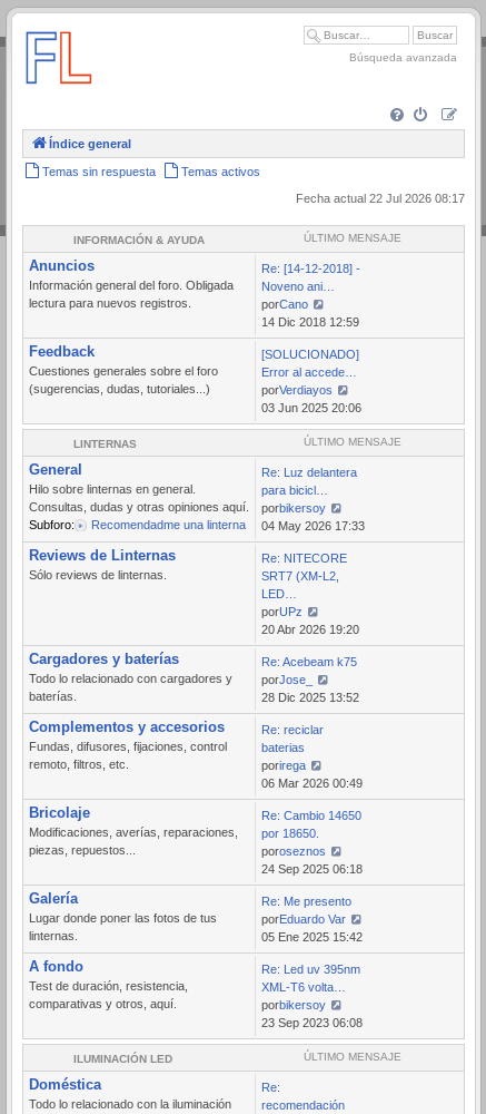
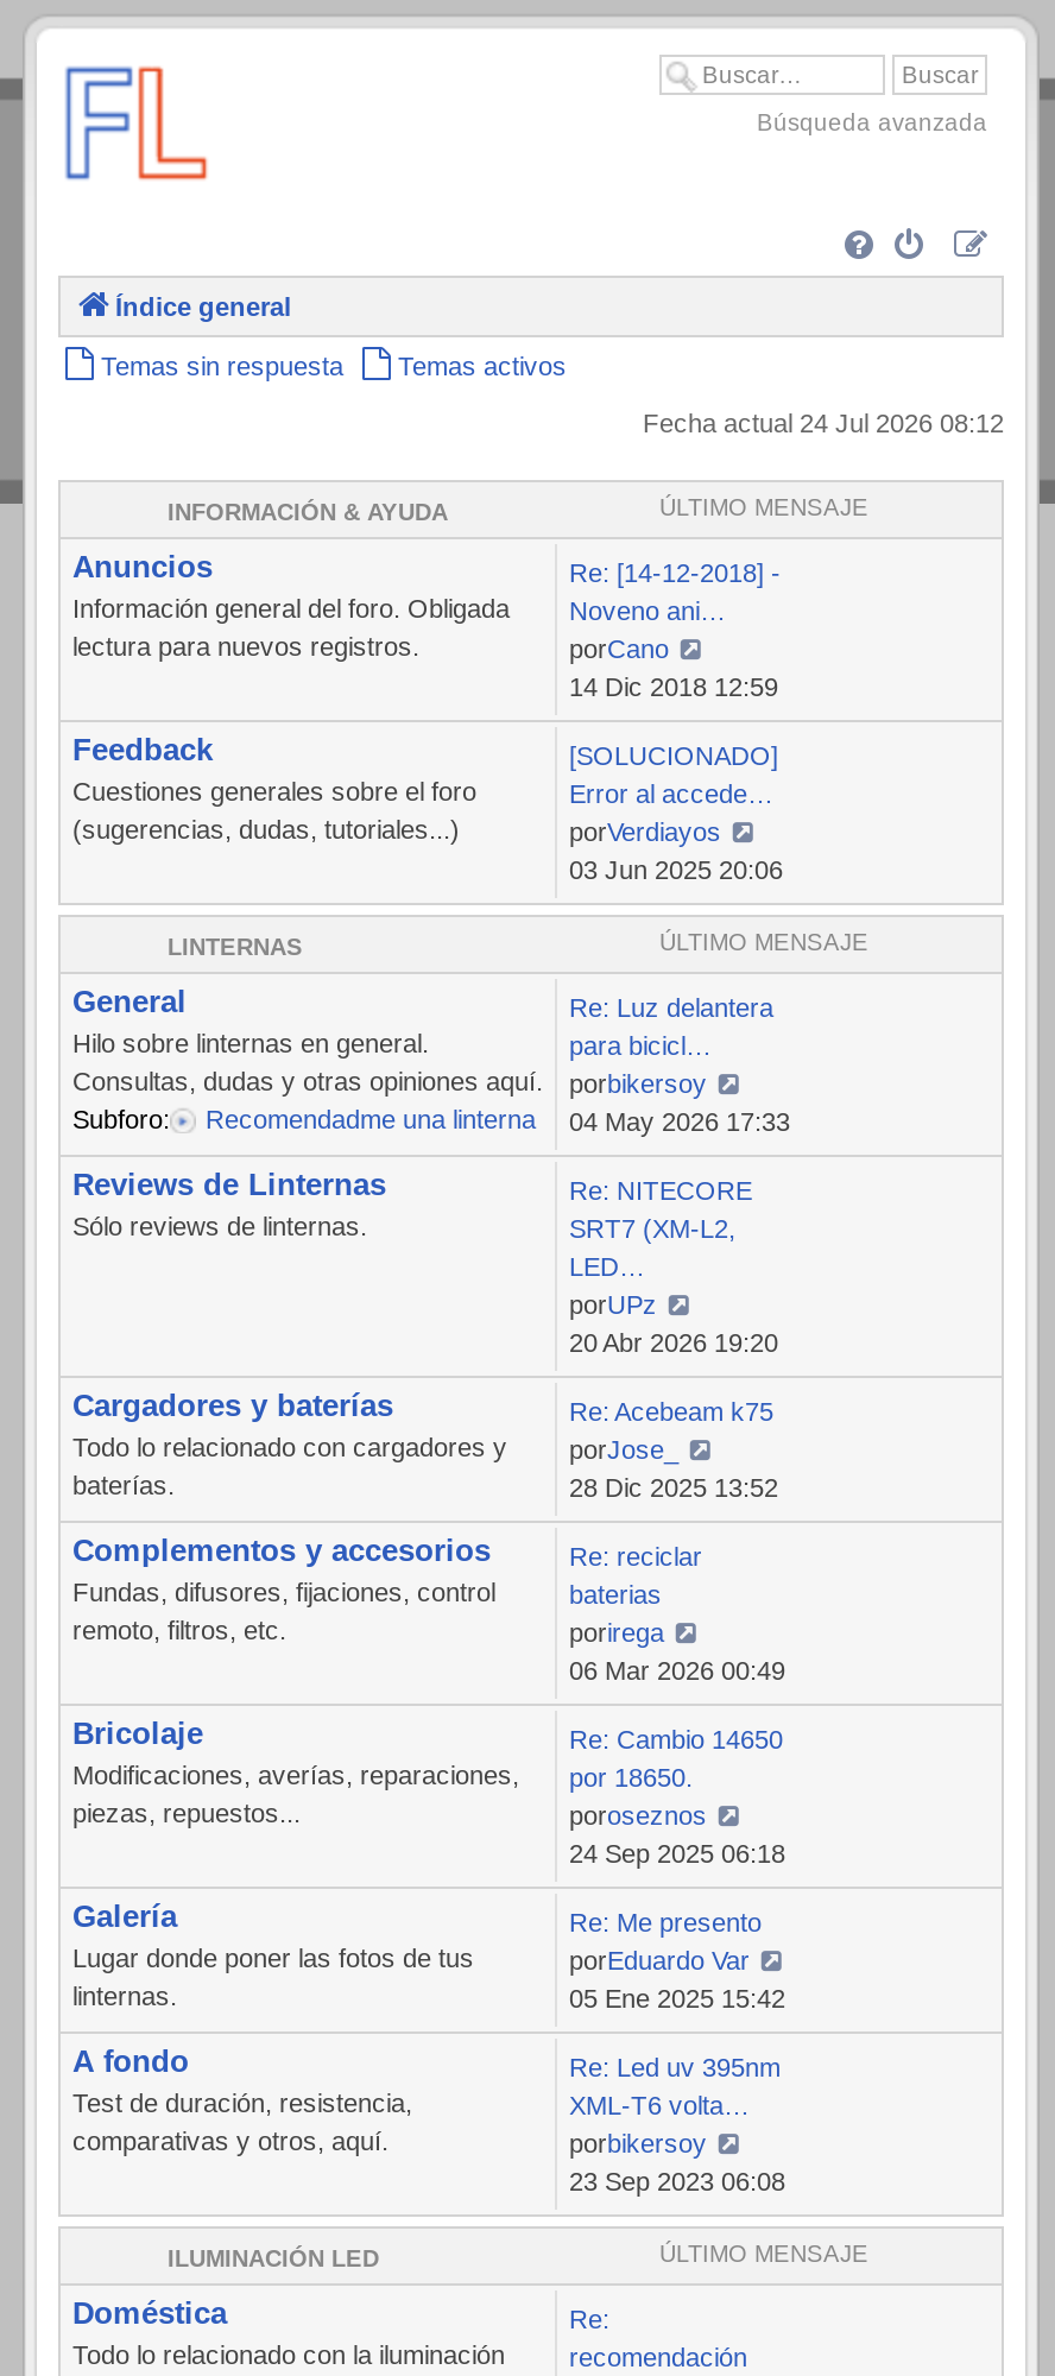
[296,192,465,205] Fecha actual 22 Jul 2026 08:17 -> [643,409,1004,437] Fecha actual 24 Jul 2026 08:12

